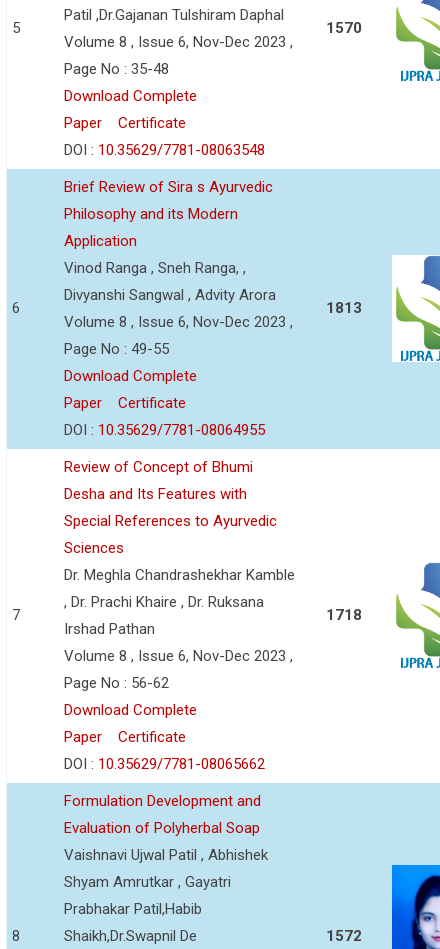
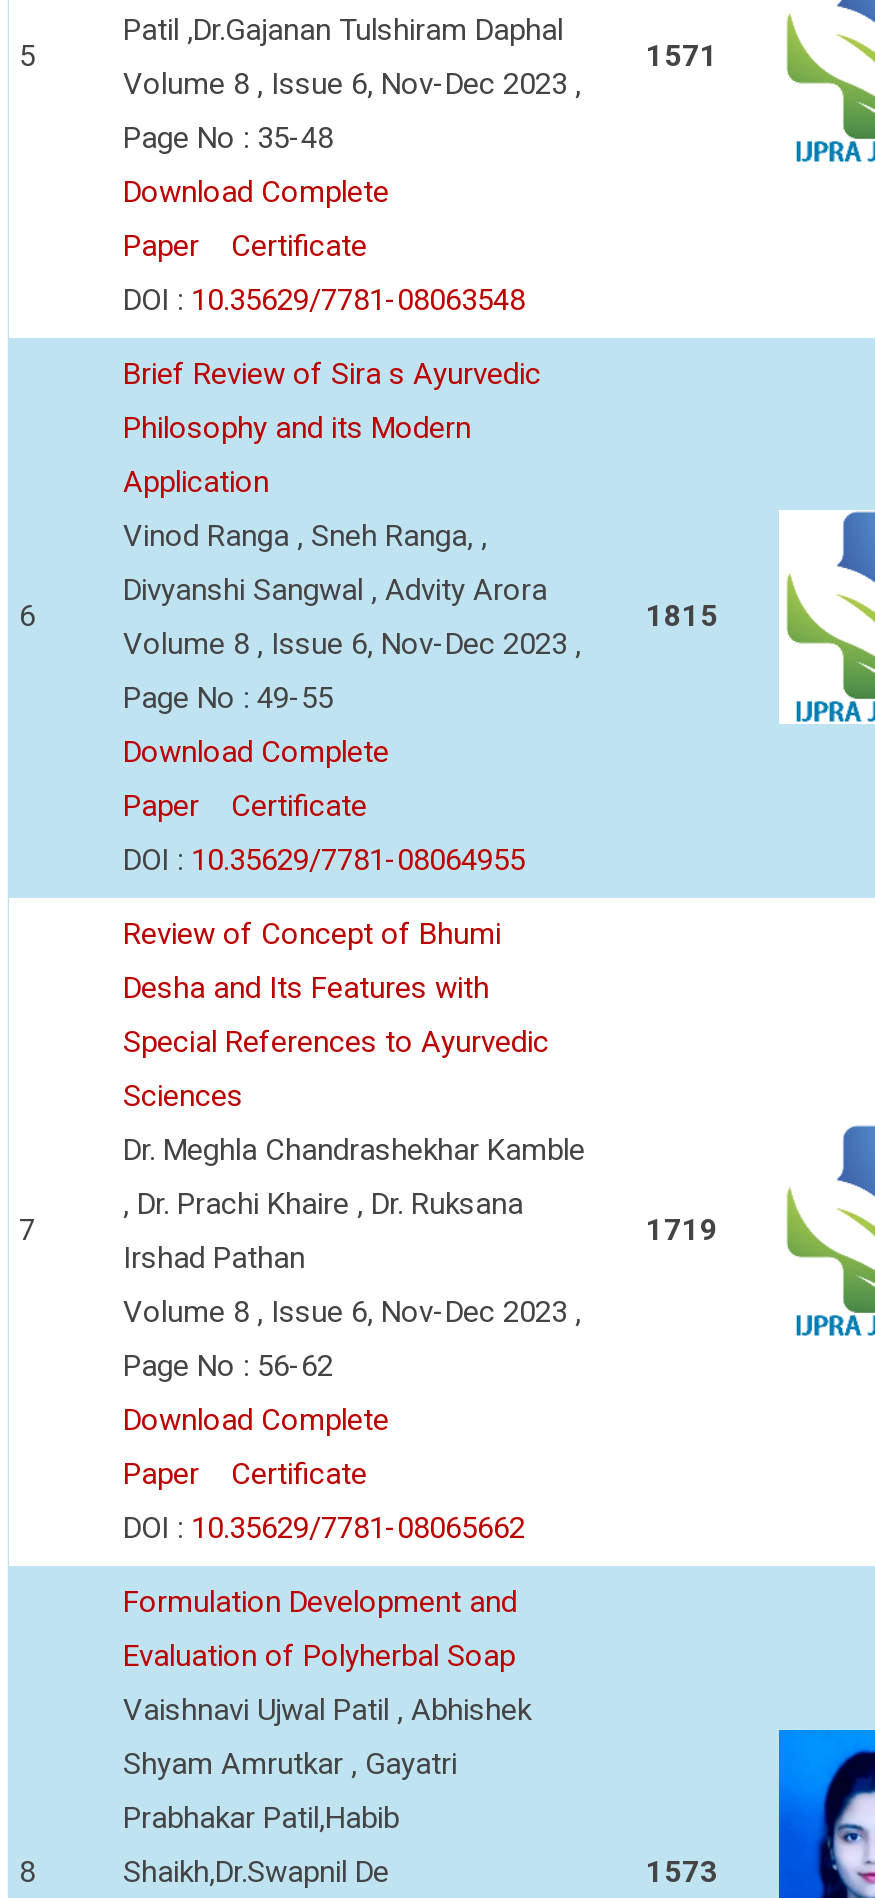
[325,19,361,37] 1570 -> [646,37,718,73] 1571
[325,299,361,317] 1813 -> [646,597,718,633] 1815
[325,606,361,624] 1718 -> [646,1211,718,1247] 1719
[325,927,361,945] 1572 -> [646,1853,718,1889] 1573

